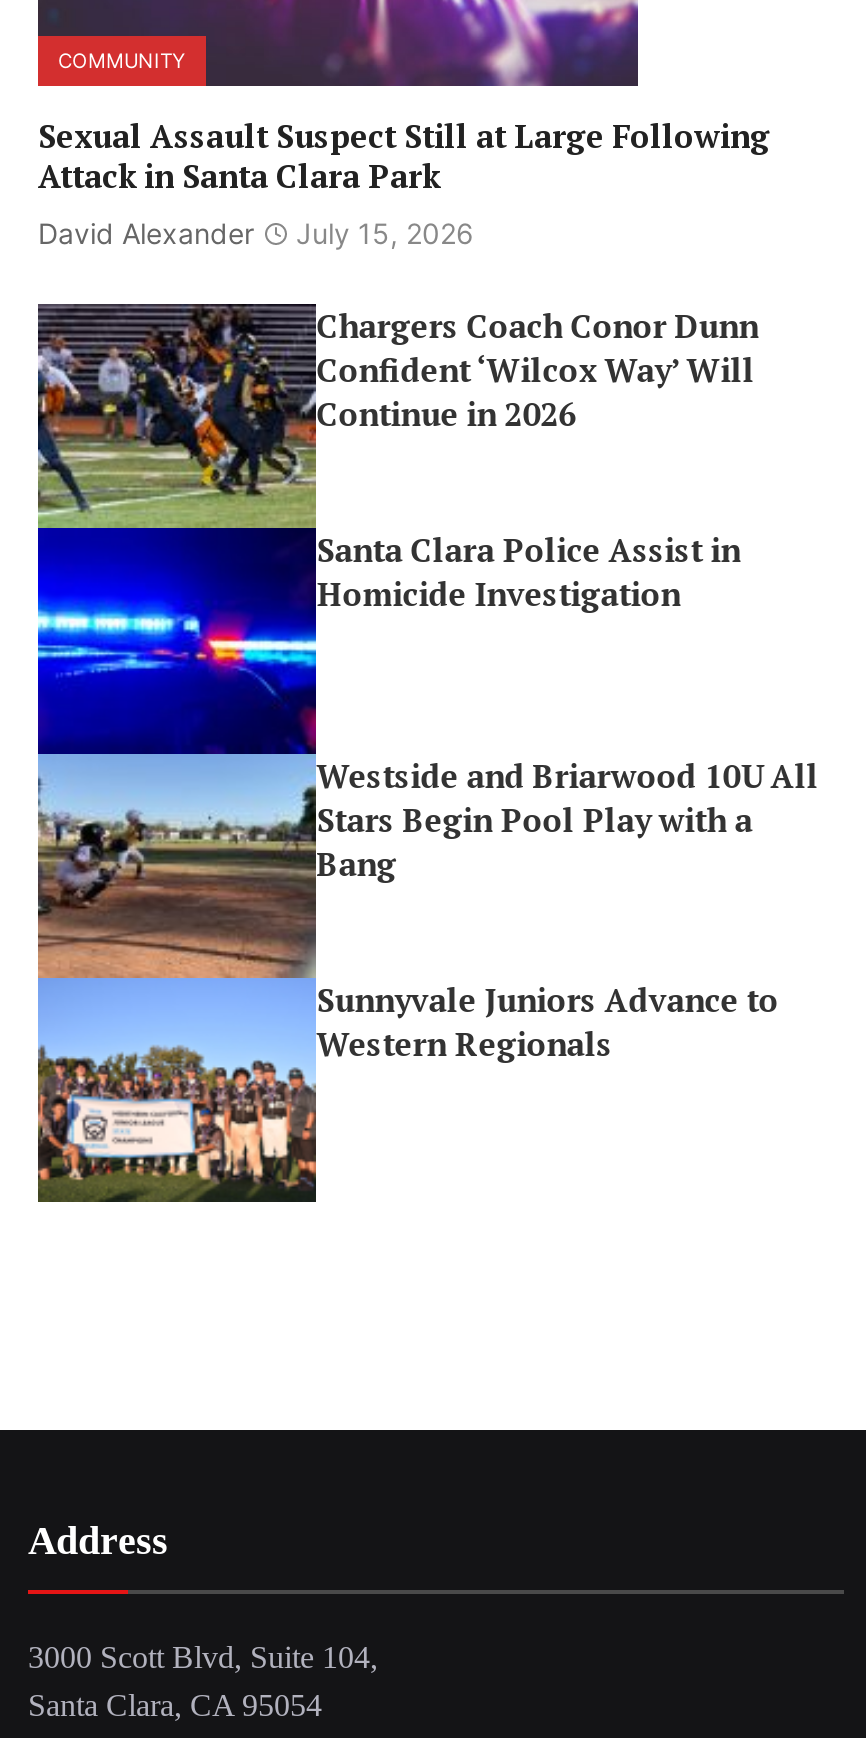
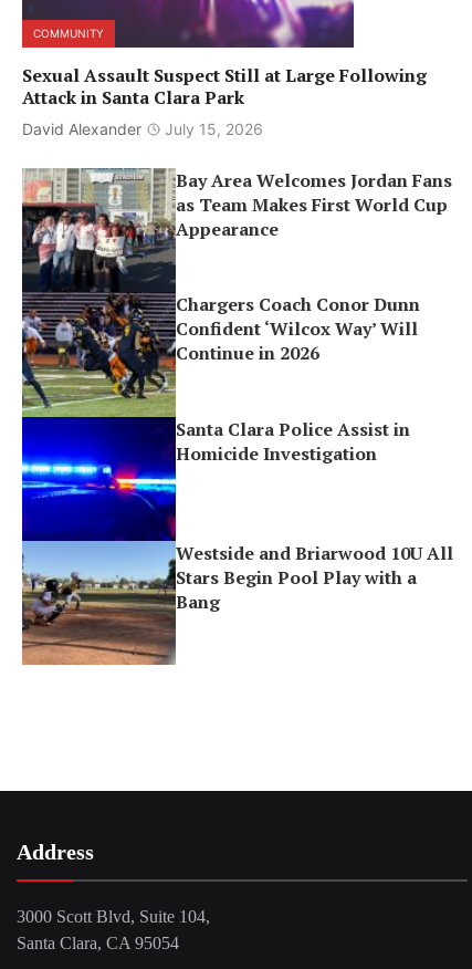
none -> [21,168,452,293] [image] | Bay Area Welcomes Jordan Fans | as Team Makes First World Cup | Appearance
moved [34,302,819,992] -> [20,291,454,673]: [image] | Chargers Coach Conor Dunn | Confident ‘Wilcox Way’ Will | ... | Stars Begin Pool Play with a | Bang
[36,978,779,1202] [image] | Sunnyvale Juniors Advance to | Western Regionals -> none

